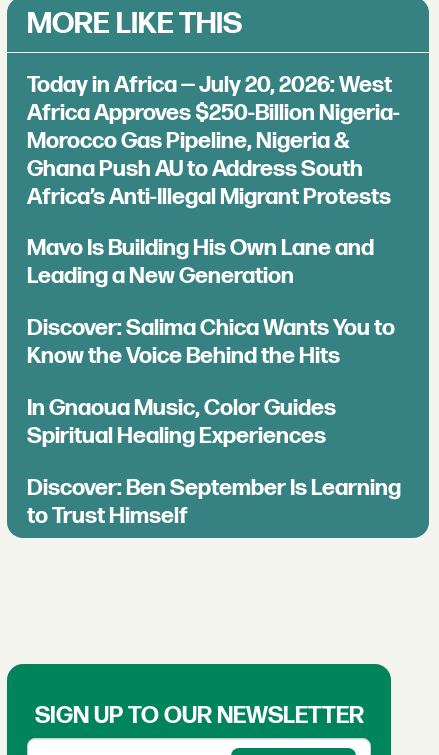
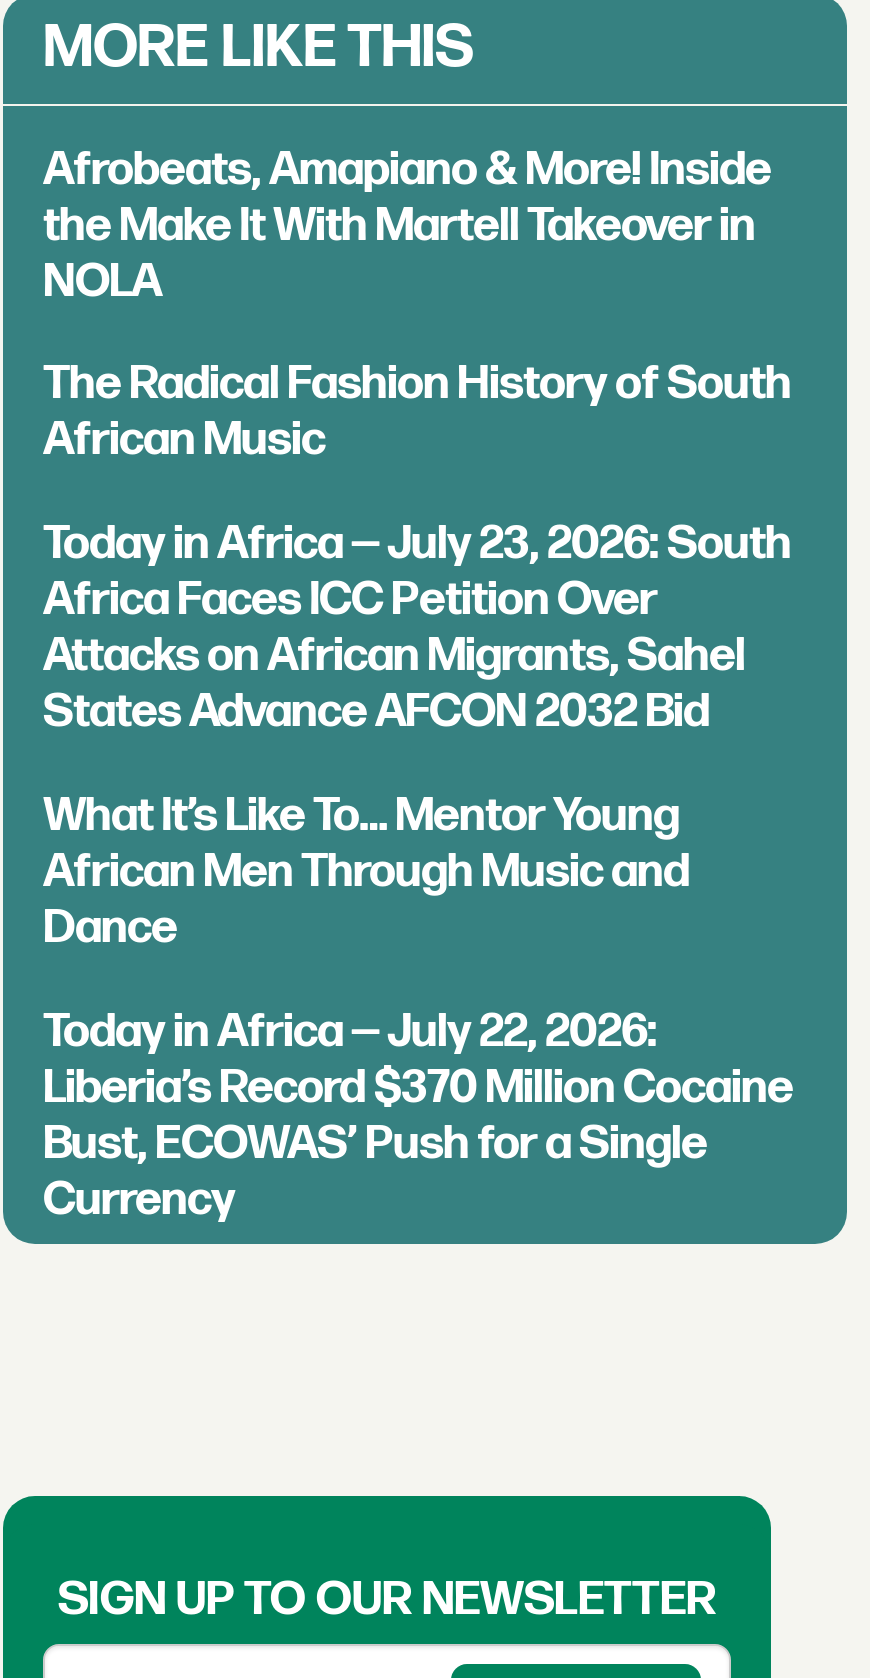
[27,70,400,210] Today in Africa — July 20, 2026: West | Africa Approves $250-Billion Nigeria- | Morocco Gas Pipeline, Nigeria & | Ghana Push AU to Address South | Africa’s Anti-Illegal Migrant Protests -> [43,141,771,309] Afrobeats, Amapiano & More! Inside | the Make It With Martell Takeover in | NOLA
[27,234,374,290] Mavo Is Building His Own Lane and | Leading a New Generation -> [43,357,791,469] The Radical Fashion History of South | African Music
[27,314,395,370] Discover: Salima Chica Wants You to | Know the Voice Behind the Hits -> [43,517,791,741] Today in Africa — July 23, 2026: South | Africa Faces ICC Petition Over | Attacks on African Migrants, Sahel | States Advance AFCON 2032 Bid
[27,394,336,450] In Gnaoua Music, Color Guides | Spiritual Healing Experiences -> [43,788,689,956] What It’s Like To… Mentor Young | African Men Through Music and | Dance
[27,474,401,530] Discover: Ben September Is Learning | to Trust Himself -> [43,1004,793,1228] Today in Africa — July 22, 2026: | Liberia’s Record $370 Million Cocaine | Bust, ECOWAS’ Push for a Single | Currency

